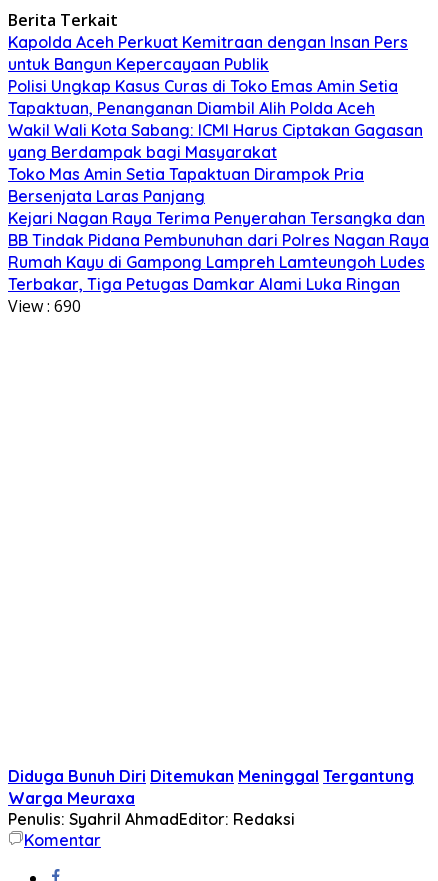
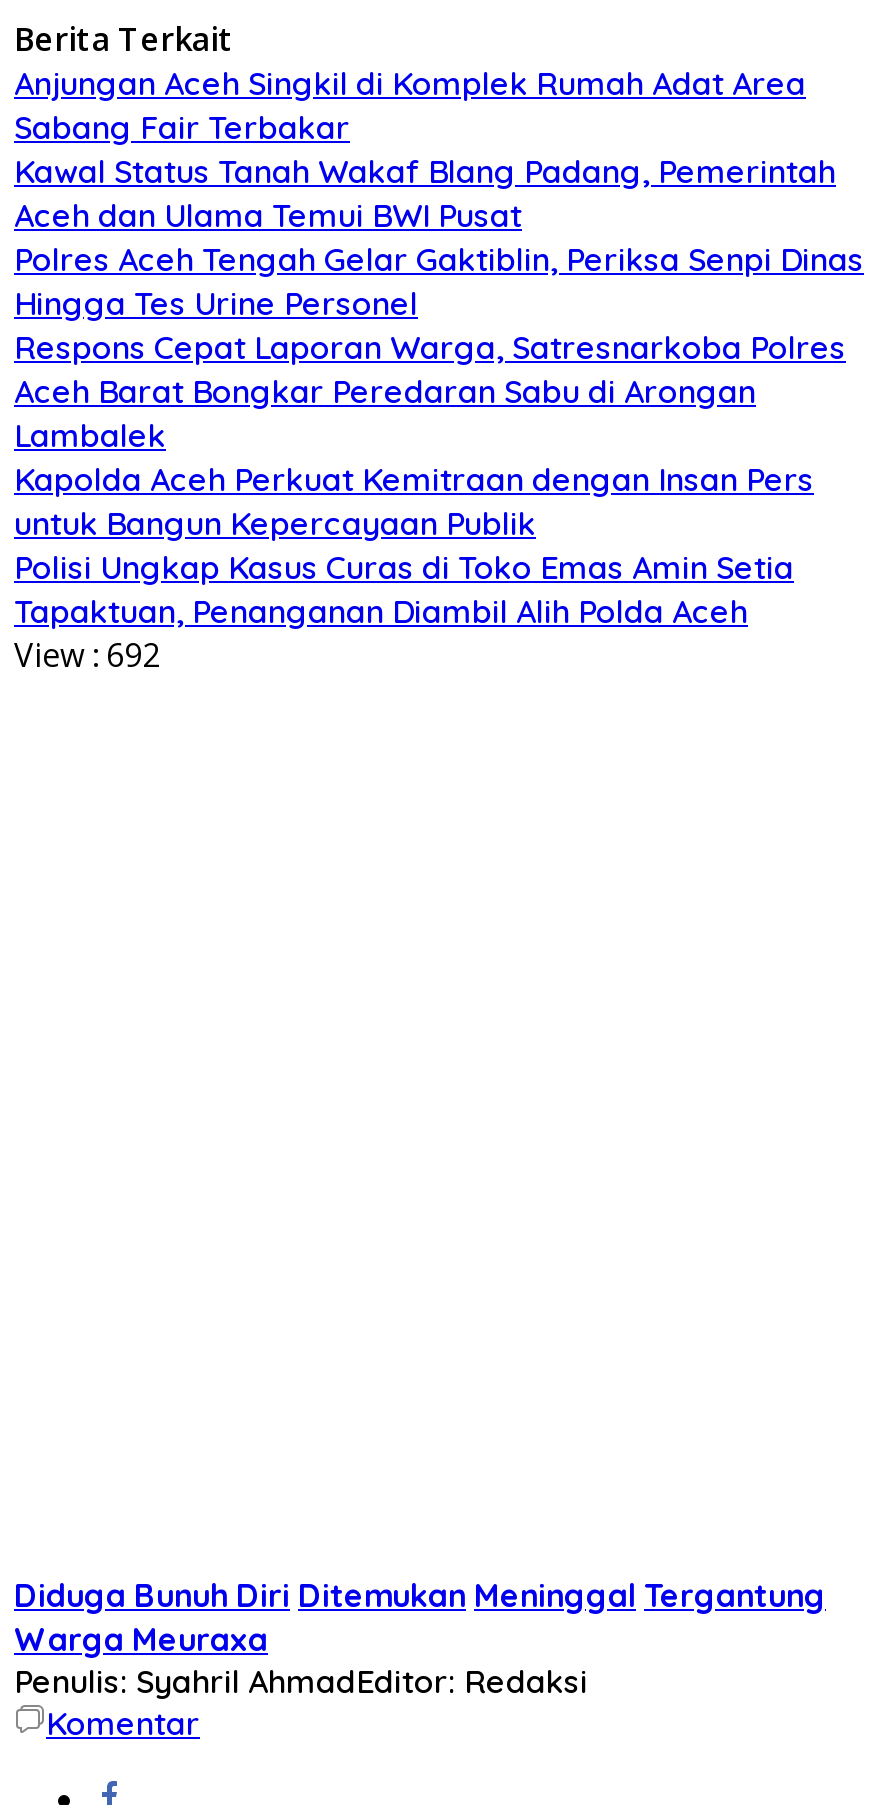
none -> [14,63,864,455] Anjungan Aceh Singkil di Komplek Rumah Adat Area | Sabang Fair Terbakar | Kawal Status Tanah Wakaf Blang Padang, Pemerintah | Aceh dan Ulama Temui BWI Pusat | Polres Aceh Tengah Gelar Gaktiblin, Periksa Senpi Dinas | Hingga Tes Urine Personel | Respons Cepat Laporan Warga, Satresnarkoba Polres | Aceh Barat Bongkar Peredaran Sabu di Arongan | Lambalek
moved [8,32,408,118] -> [14,459,814,631]: Kapolda Aceh Perkuat Kemitraan dengan Insan Pers | untuk Bangun Kepercayaan Publik | Polisi Ungkap Kasus Curas di Toko Emas Amin Setia | Tapaktuan, Penanganan Diambil Alih Polda Aceh
[8,120,429,317] Wakil Wali Kota Sabang: ICMI Harus Ciptakan Gagasan | yang Berdampak bagi Masyarakat | Toko Mas Amin Setia Tapaktuan Dirampok Pria | Bersenjata Laras Panjang | Kejari Nagan Raya Terima Penyerahan Tersangka dan | BB Tindak Pidana Pembunuhan dari Polres Nagan Raya | Rumah Kayu di Gampong Lampreh Lamteungoh Ludes | Terbakar, Tiga Petugas Damkar Alami Luka Ringan | View : 690 -> [14,633,160,677] View : 692

